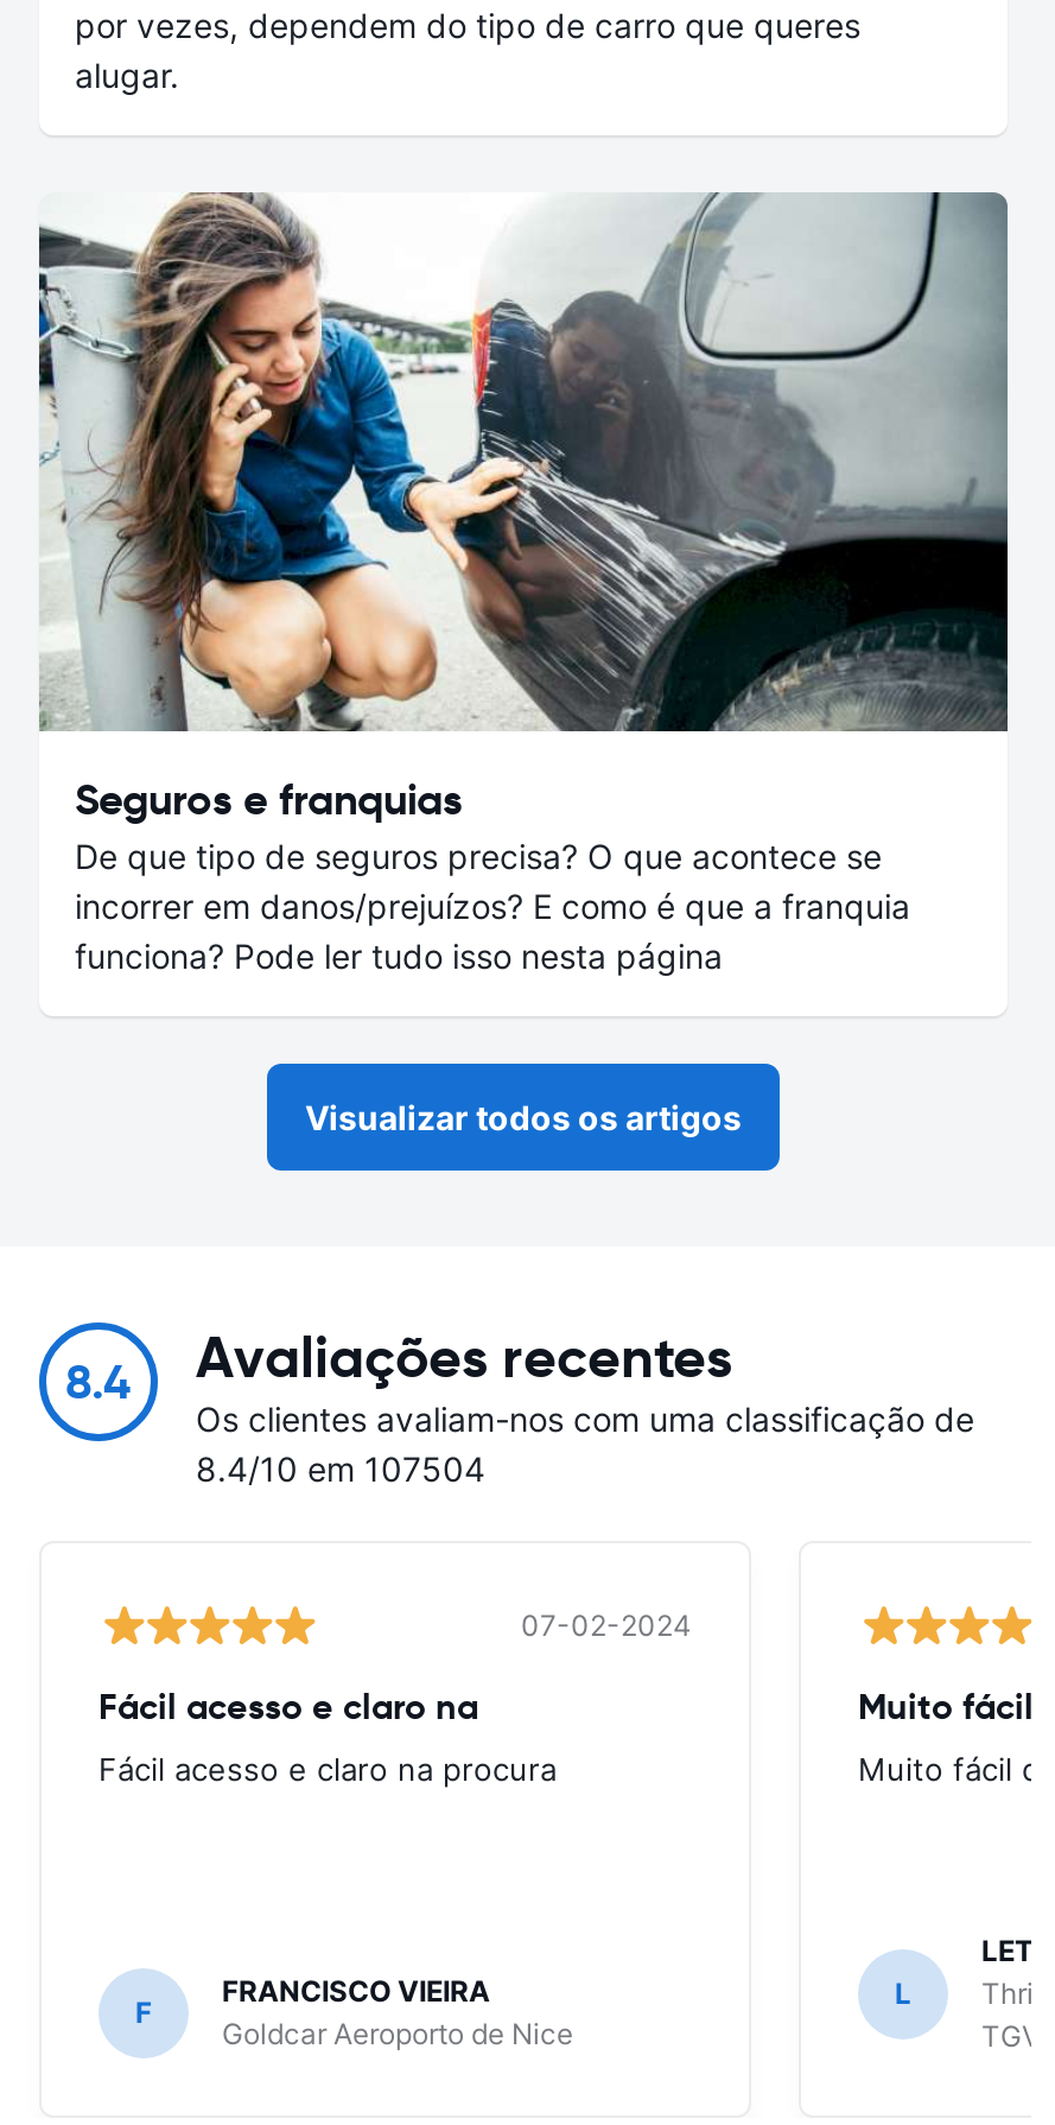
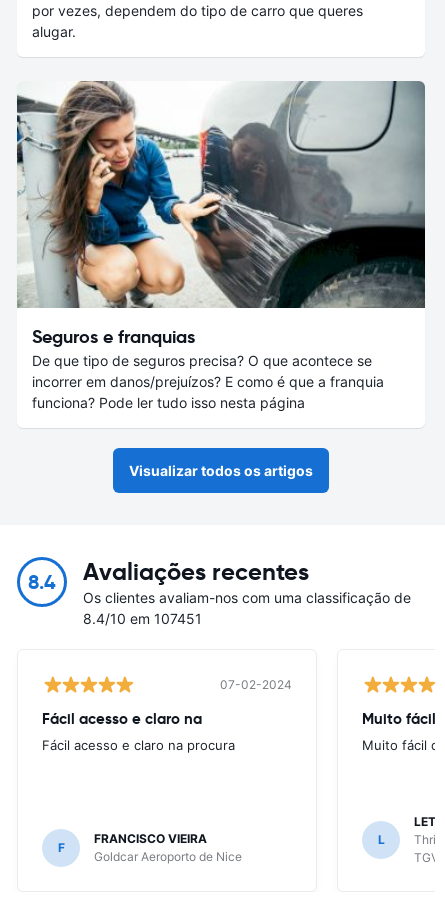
[196,1448,485,1489] 8.4/10 em 107504 -> [83,610,202,627] 8.4/10 em 107451

